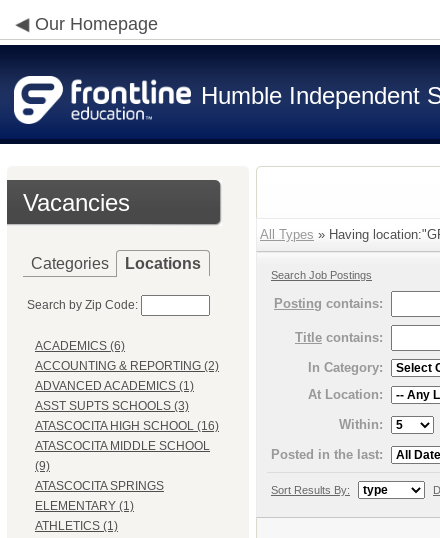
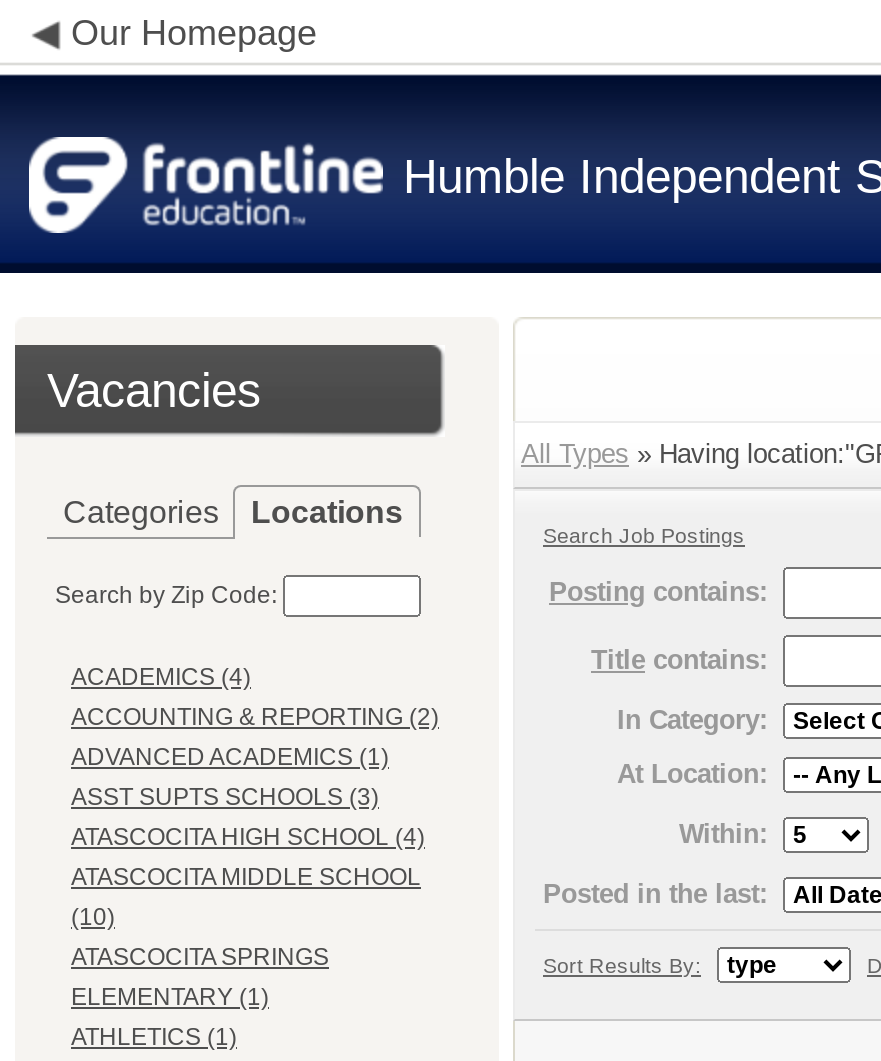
[35,339,125,353] ACADEMICS (6) -> [71,664,251,692] ACADEMICS (4)
[35,419,219,433] ATASCOCITA HIGH SCHOOL (16) -> [71,824,425,852] ATASCOCITA HIGH SCHOOL (4)
[35,459,50,473] (9) -> [71,904,115,932] (10)

